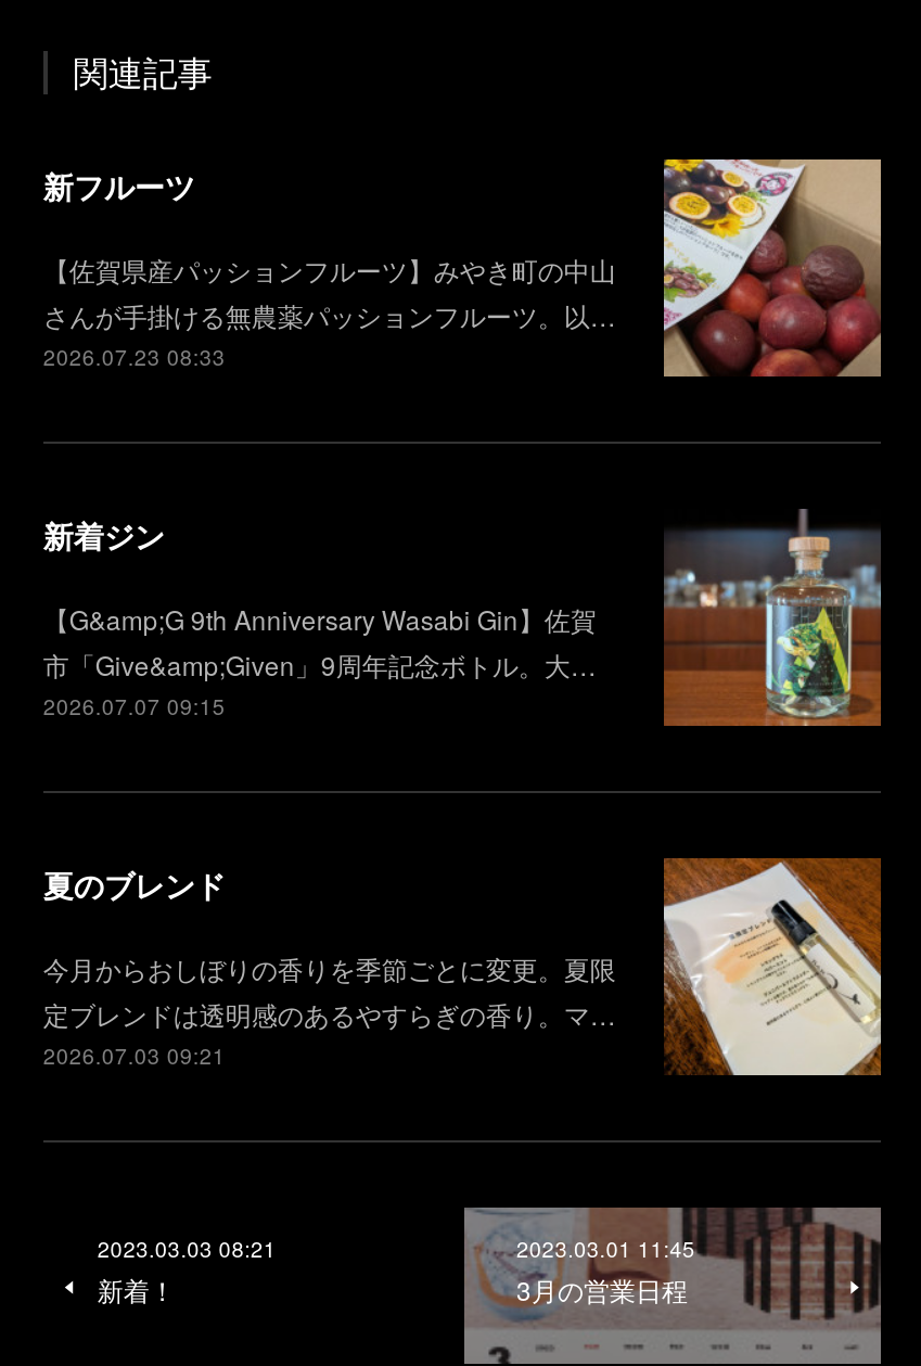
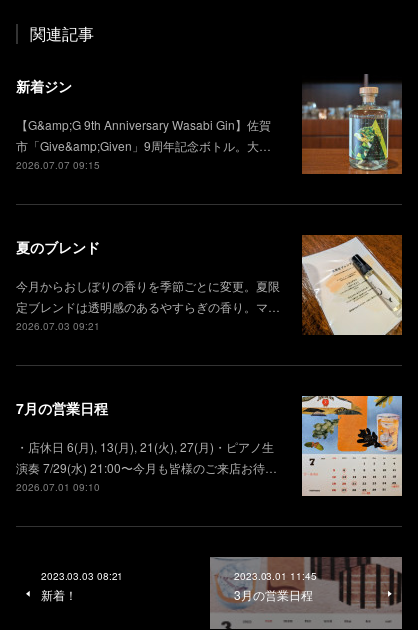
[43,157,883,379] [image] | 新フルーツ | 【佐賀県産パッションフルーツ】みやき町の中山 | さんが手掛ける無農薬パッションフルーツ。以… | 2026.07.23 08:33 -> none
moved [43,514,883,1071] -> [16,76,403,333]: [image] | 新着ジン | 【G&amp;G 9th Anniversary Wasabi Gin】佐賀 | ... | 定ブレンドは透明感のあるやすらぎの香り。マ… | 2026.07.03 09:21
none -> [16,395,403,497] [image] | 7月の営業日程 | ・店休日 6(月), 13(月), 21(火), 27(月)・ピアノ生 | 演奏 7/29(水) 21:00〜今月も皆様のご来店お待… | 2026.07.01 09:10

